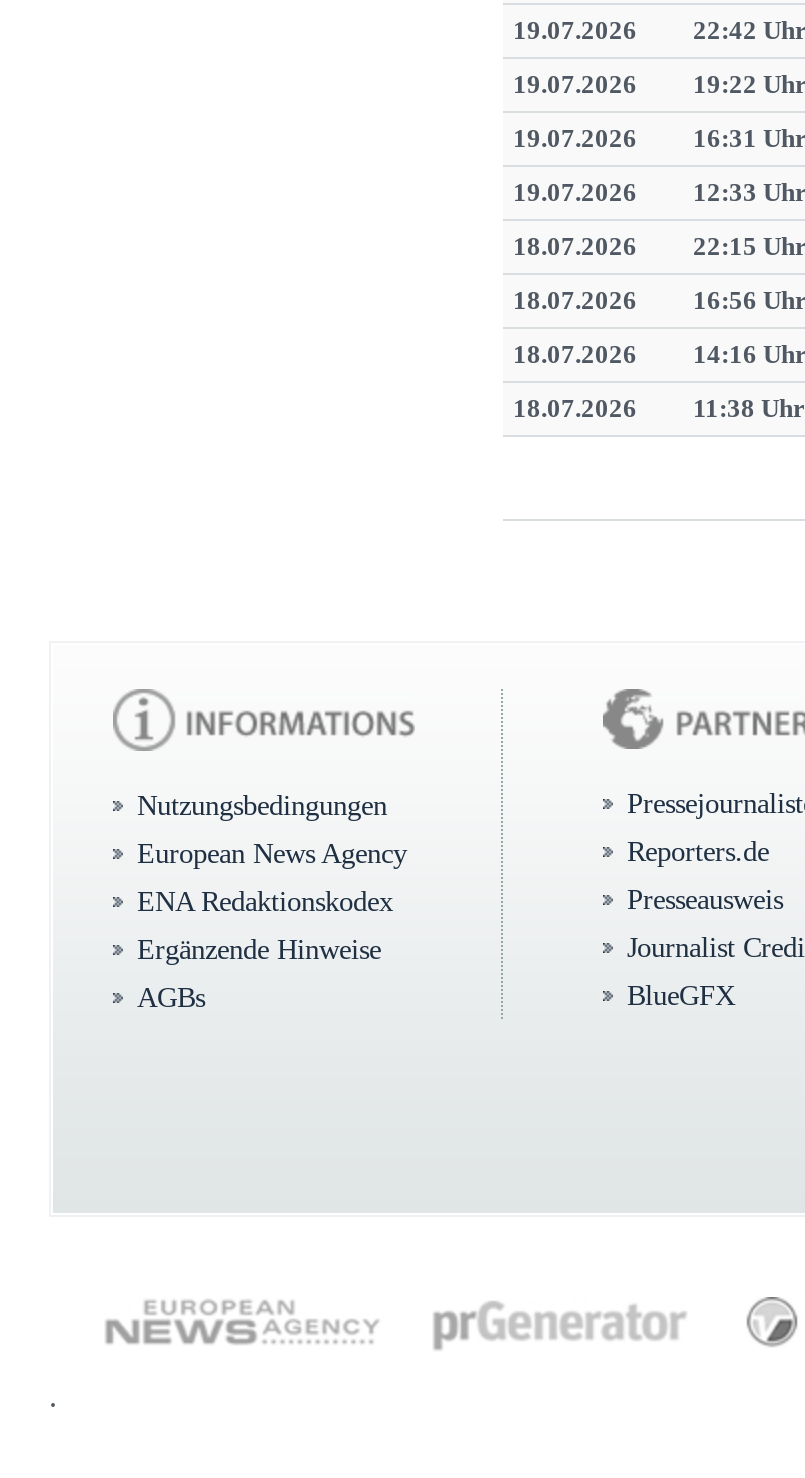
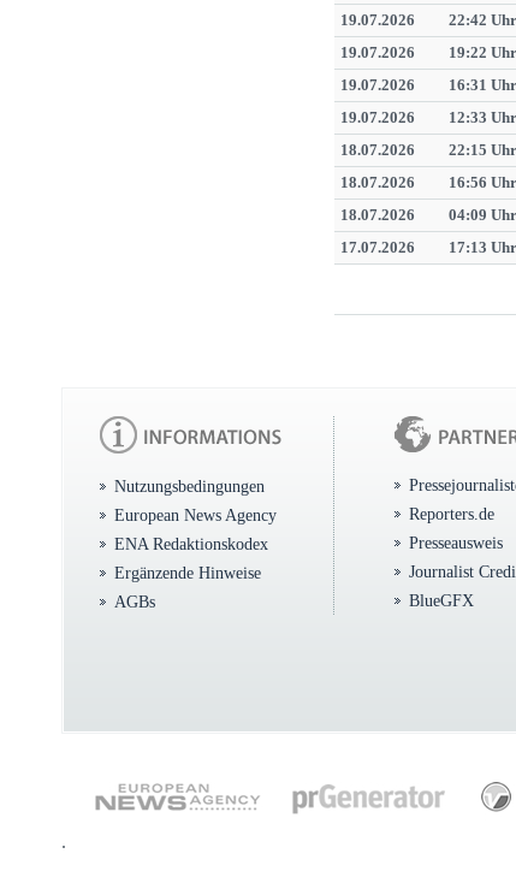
[513,339,805,369] 18.07.2026 14:16 Uhr -> [340,206,516,224] 18.07.2026 04:09 Uhr
[513,393,637,423] 18.07.2026 -> [340,238,415,256] 17.07.2026
[693,393,805,423] 11:38 Uhr -> [449,238,516,256] 17:13 Uhr

